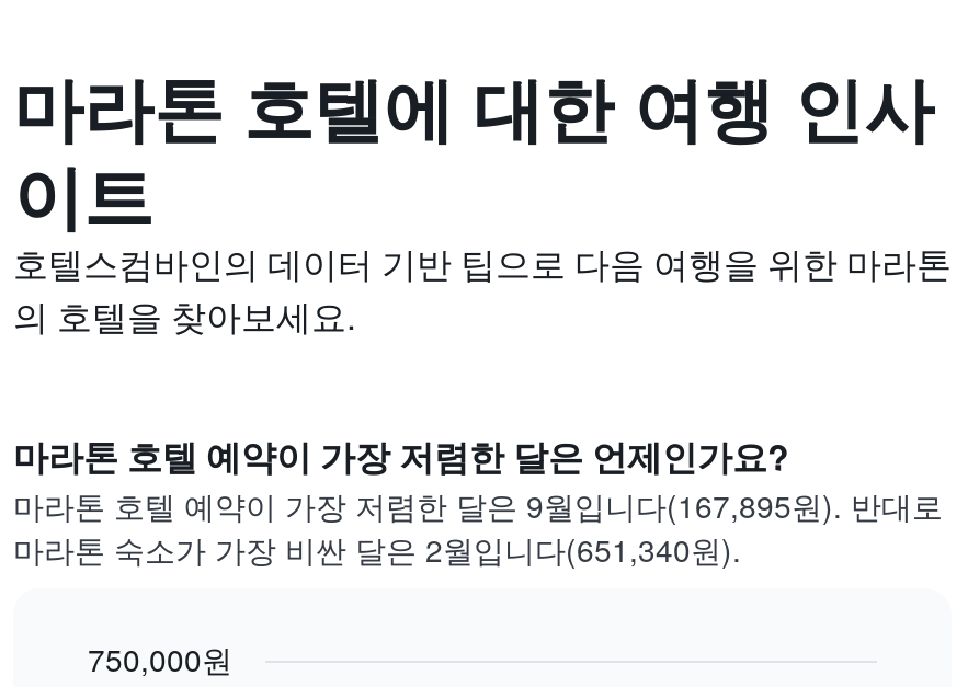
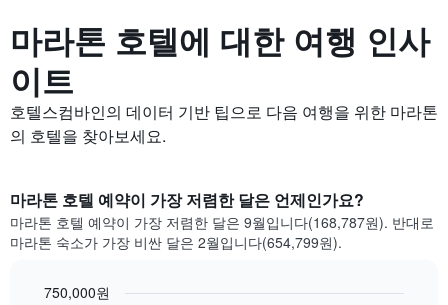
[13,484,943,527] 마라톤 호텔 예약이 가장 저렴한 달은 9월입니다(167,895원). 반대로 -> [10,212,434,232] 마라톤 호텔 예약이 가장 저렴한 달은 9월입니다(168,787원). 반대로
[13,527,741,571] 마라톤 숙소가 가장 비싼 달은 2월입니다(651,340원). -> [10,232,342,252] 마라톤 숙소가 가장 비싼 달은 2월입니다(654,799원).

